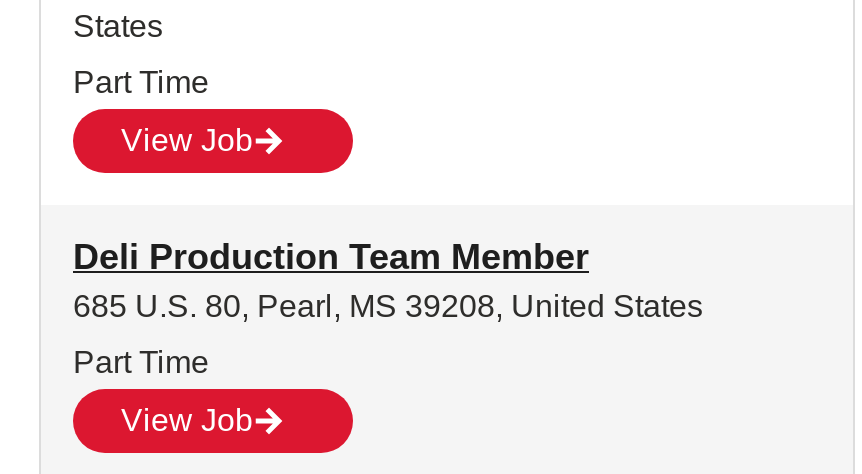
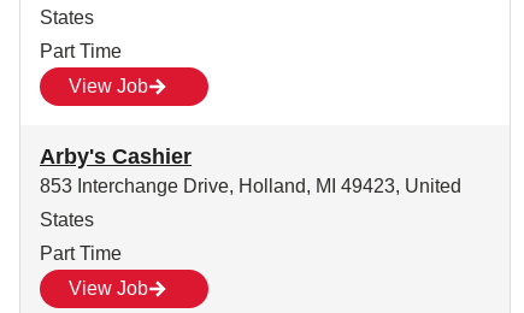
[73,237,703,323] Deli Production Team Member | 685 U.S. 80, Pearl, MS 39208, United States -> [40,144,461,230] Arby's Cashier | 853 Interchange Drive, Holland, MI 49423, United | States

